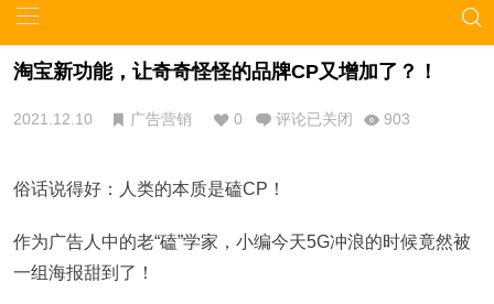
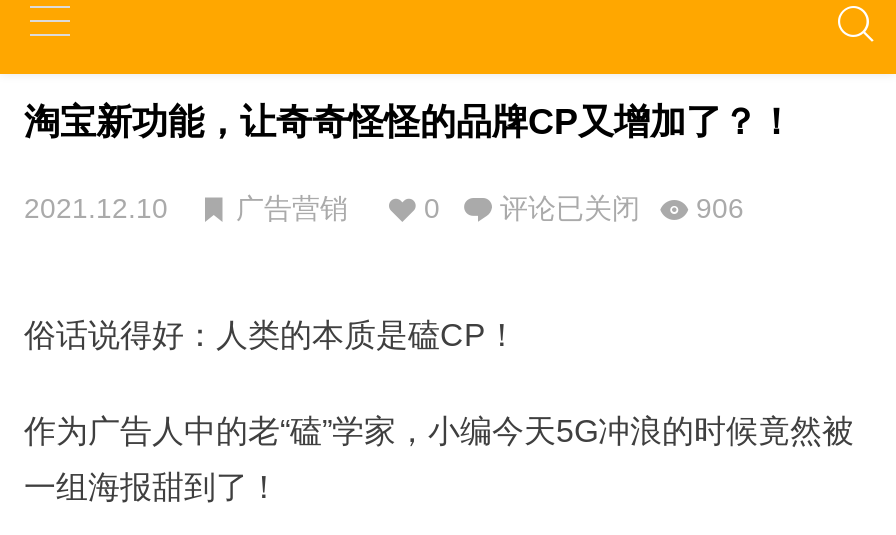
[234,110,415,128] 0 评论已关闭 903 -> [424,192,752,224] 0 评论已关闭 906

